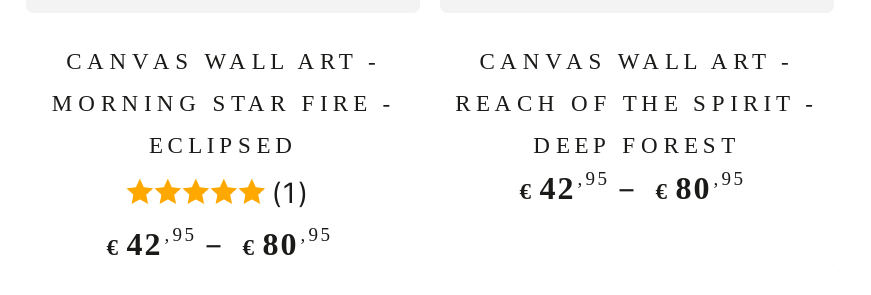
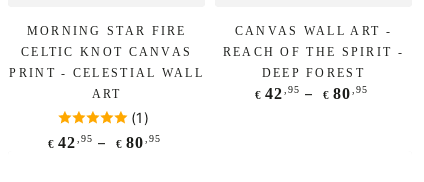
[52,49,395,157] CANVAS WALL ART - | MORNING STAR FIRE - | ECLIPSED -> [9,25,204,100] MORNING STAR FIRE | CELTIC KNOT CANVAS | PRINT - CELESTIAL WALL | ART

